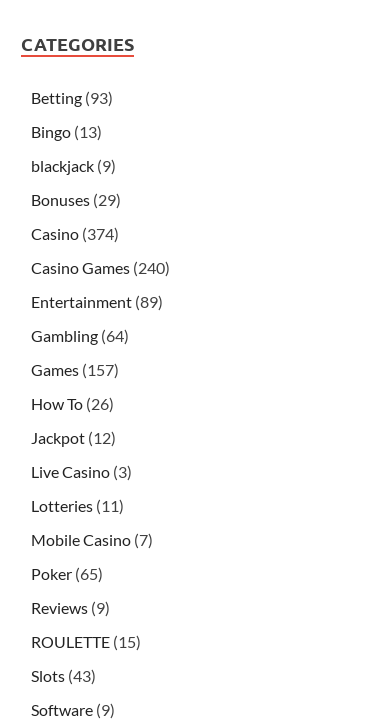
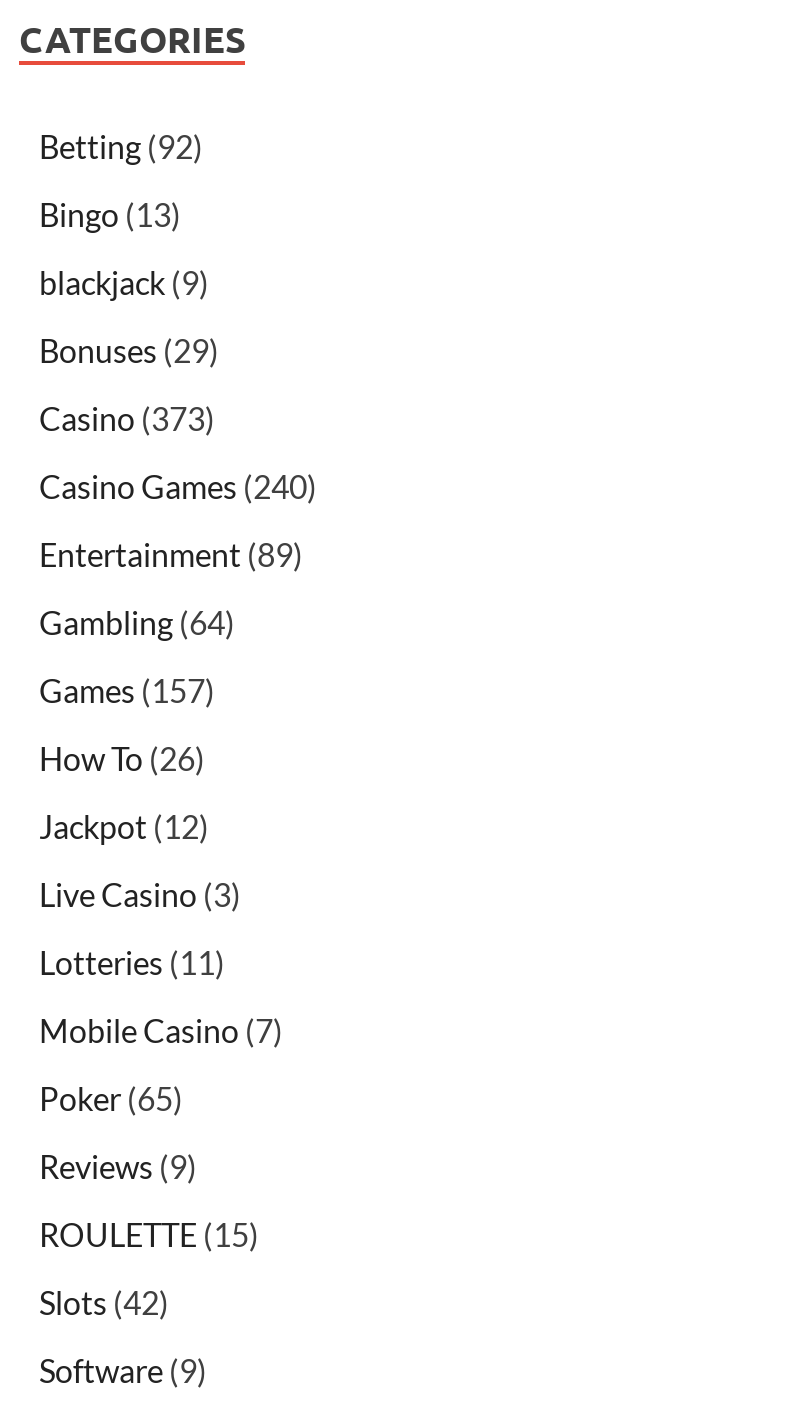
[31,88,113,107] Betting (93) -> [39,126,203,164] Betting (92)
[31,224,119,243] Casino (374) -> [39,398,215,436] Casino (373)
[31,666,96,685] Slots (43) -> [39,1282,169,1320] Slots (42)

